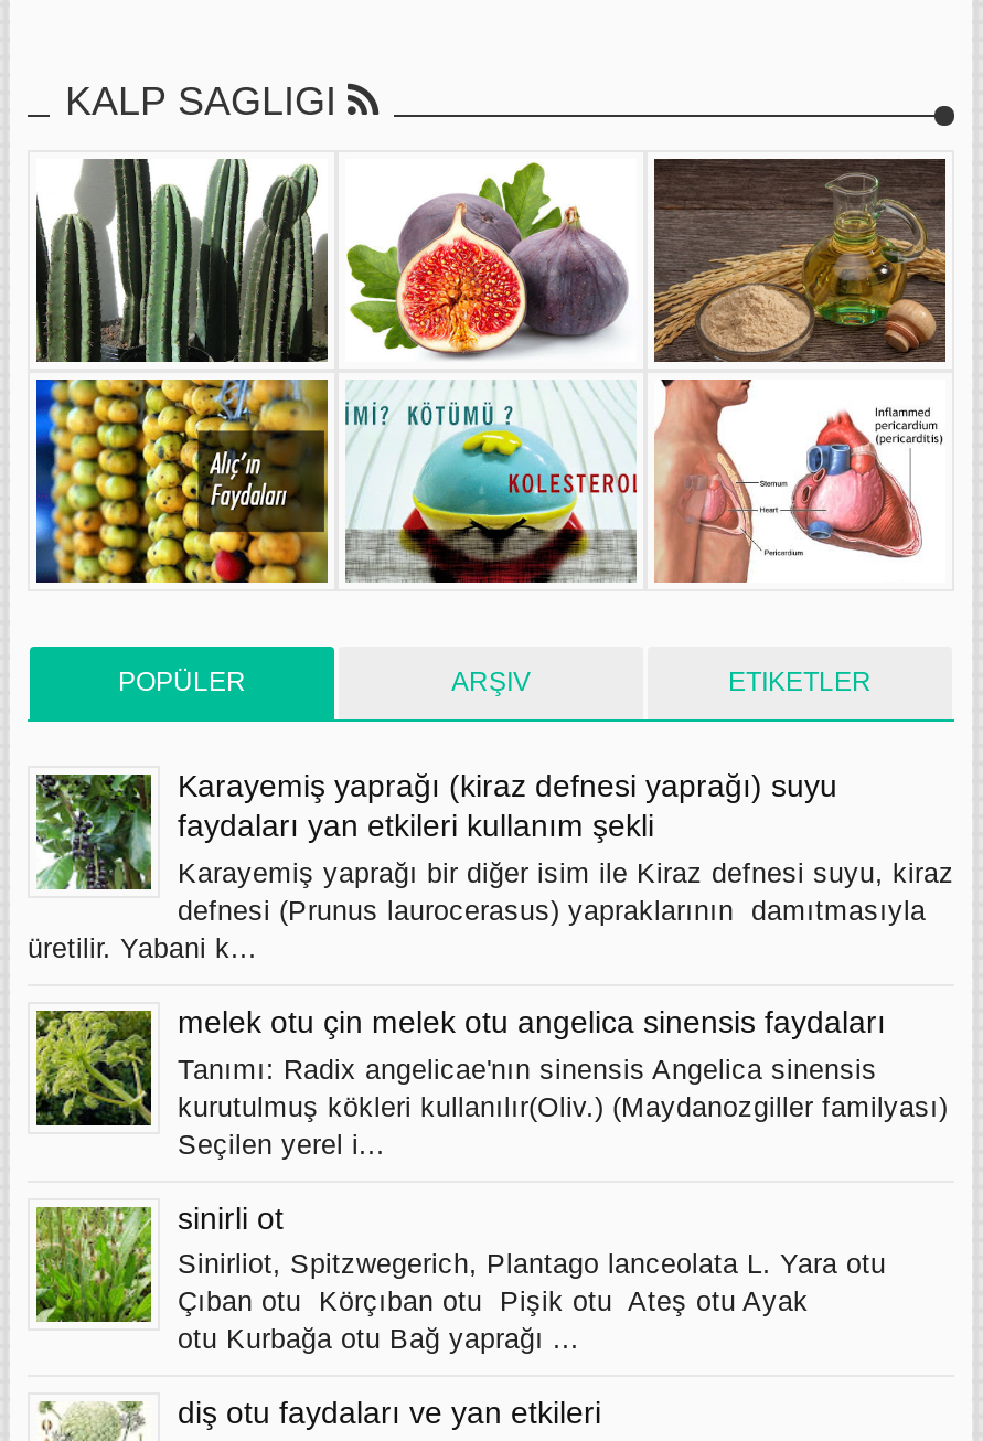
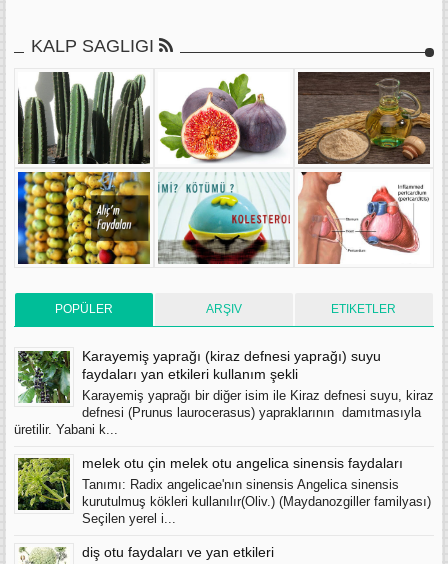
[36,1200,895,1356] [image] | sinirli ot | Sinirliot, Spitzwegerich, Plantago lanceolata L. Yara otu | Çıban otu Körçıban otu Pişik otu Ateş otu Ayak | otu Kurbağa otu Bağ yaprağı ... -> none

